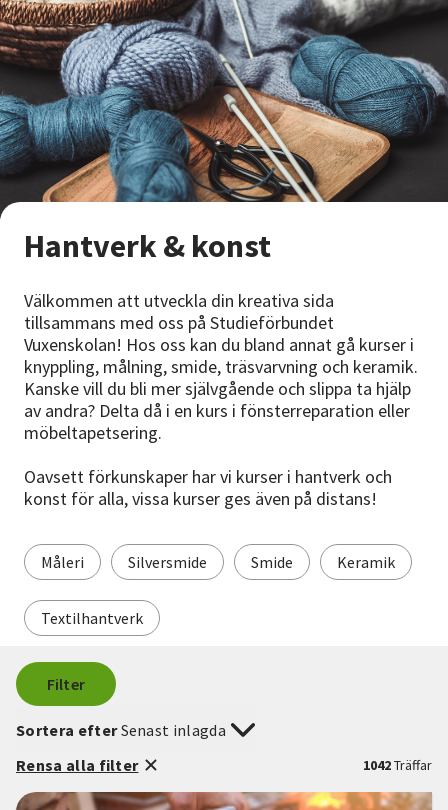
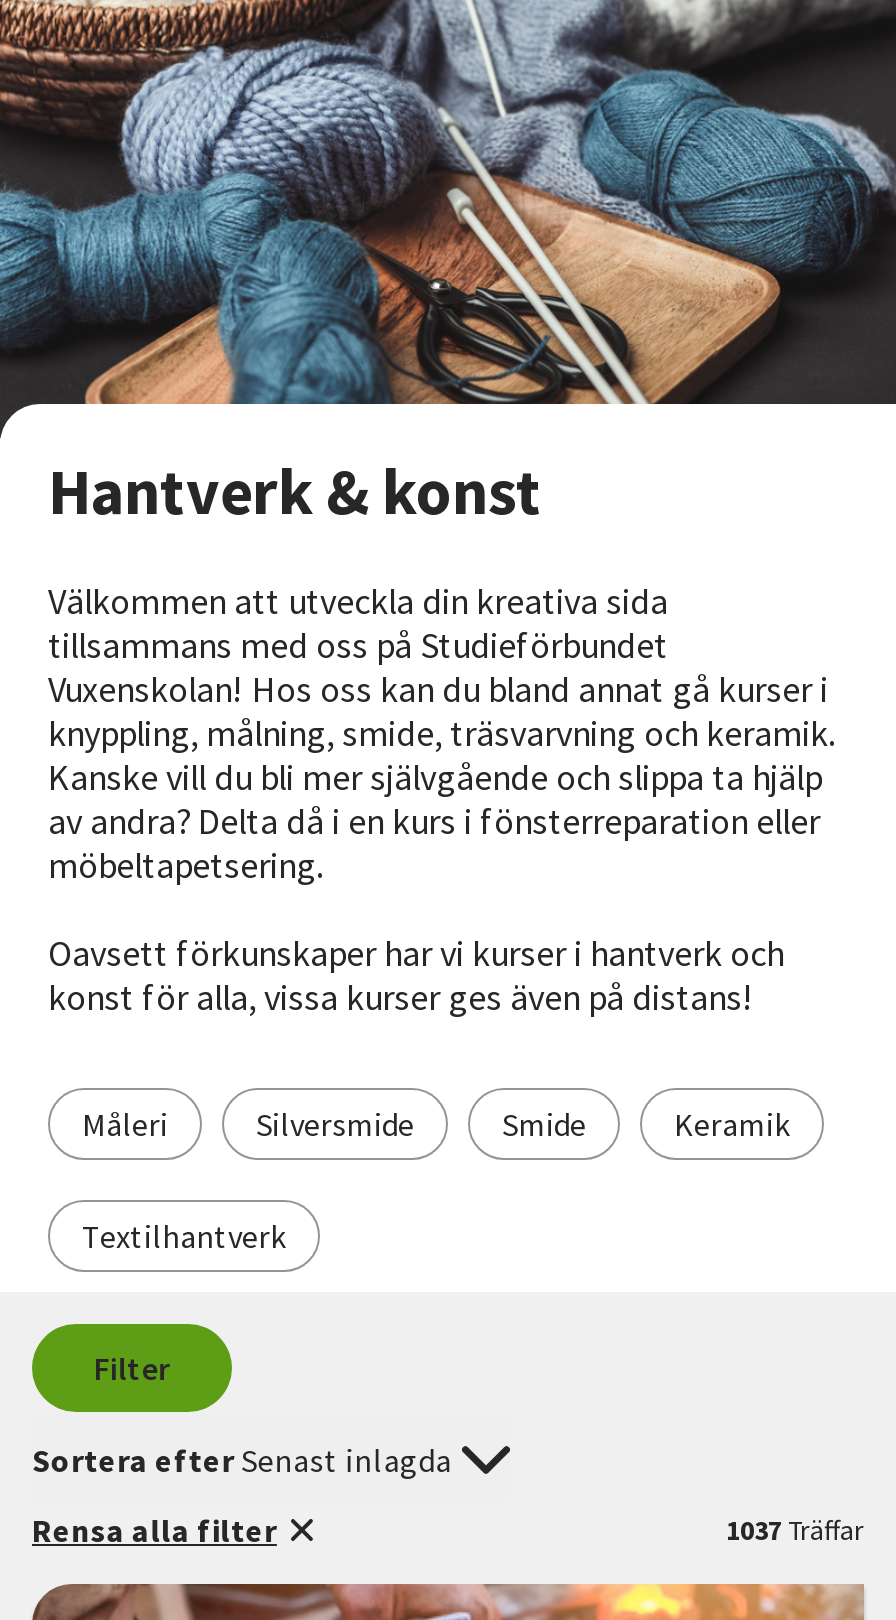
[363,756,432,774] 1042 Träffar -> [726,1512,864,1548] 1037 Träffar

